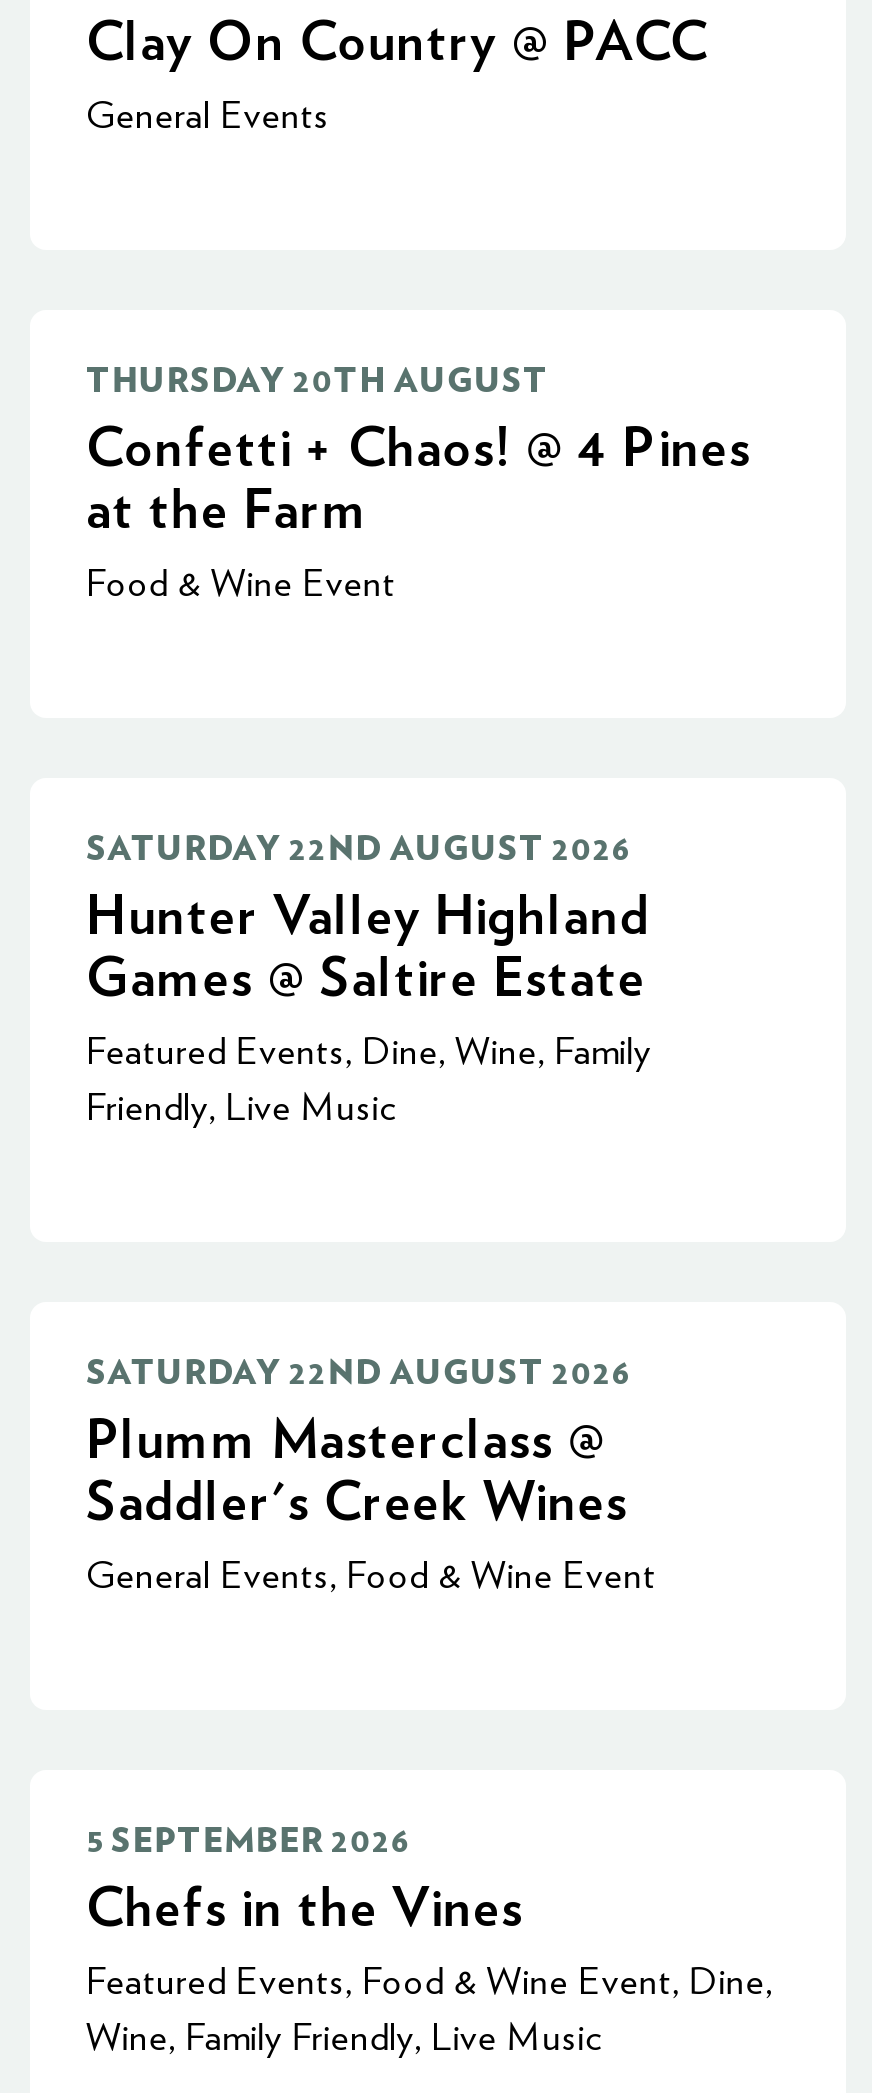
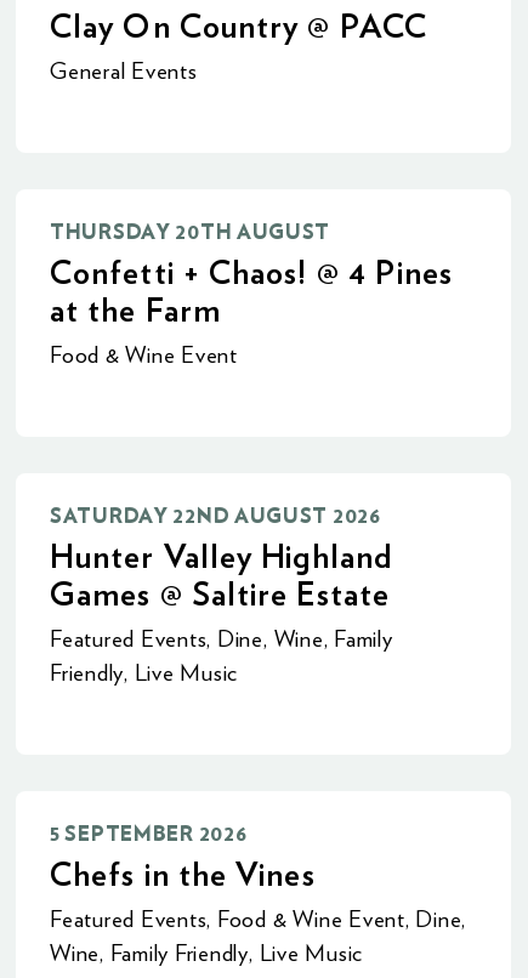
[86,1356,656,1596] SATURDAY 22ND AUGUST 2026 | Plumm Masterclass @ | Saddler's Creek Wines | General Events, Food & Wine Event -> none

